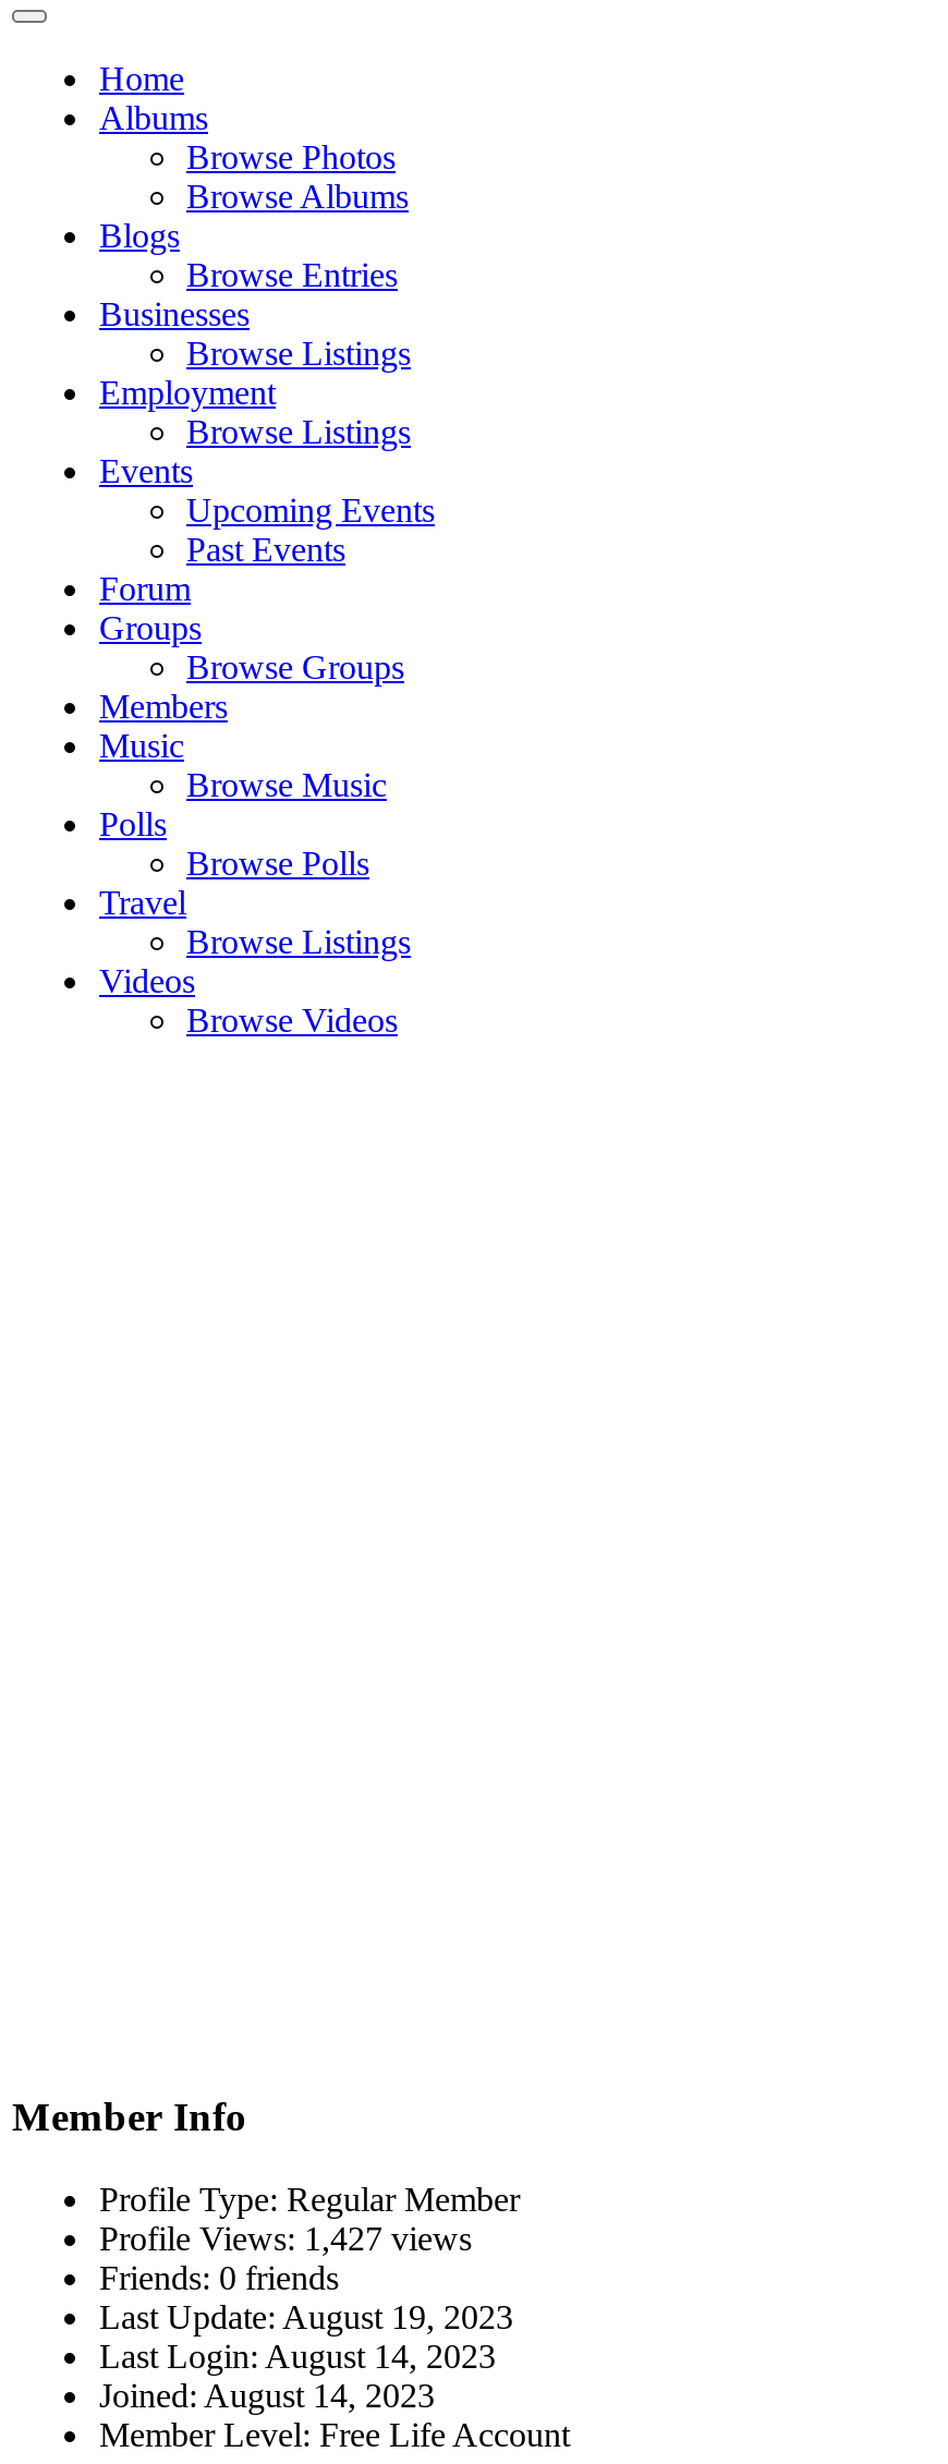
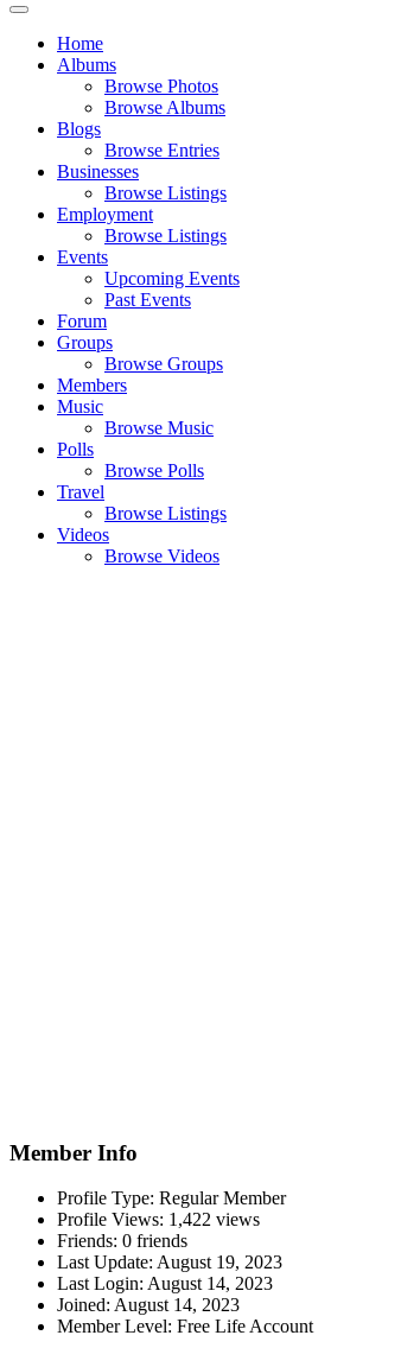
[99,2221,472,2258] Profile Views: 1,427 views -> [57,1210,260,1230] Profile Views: 1,422 views

